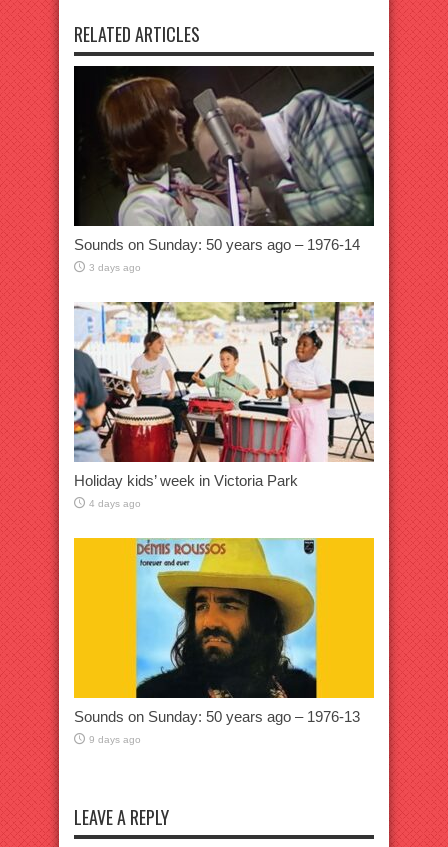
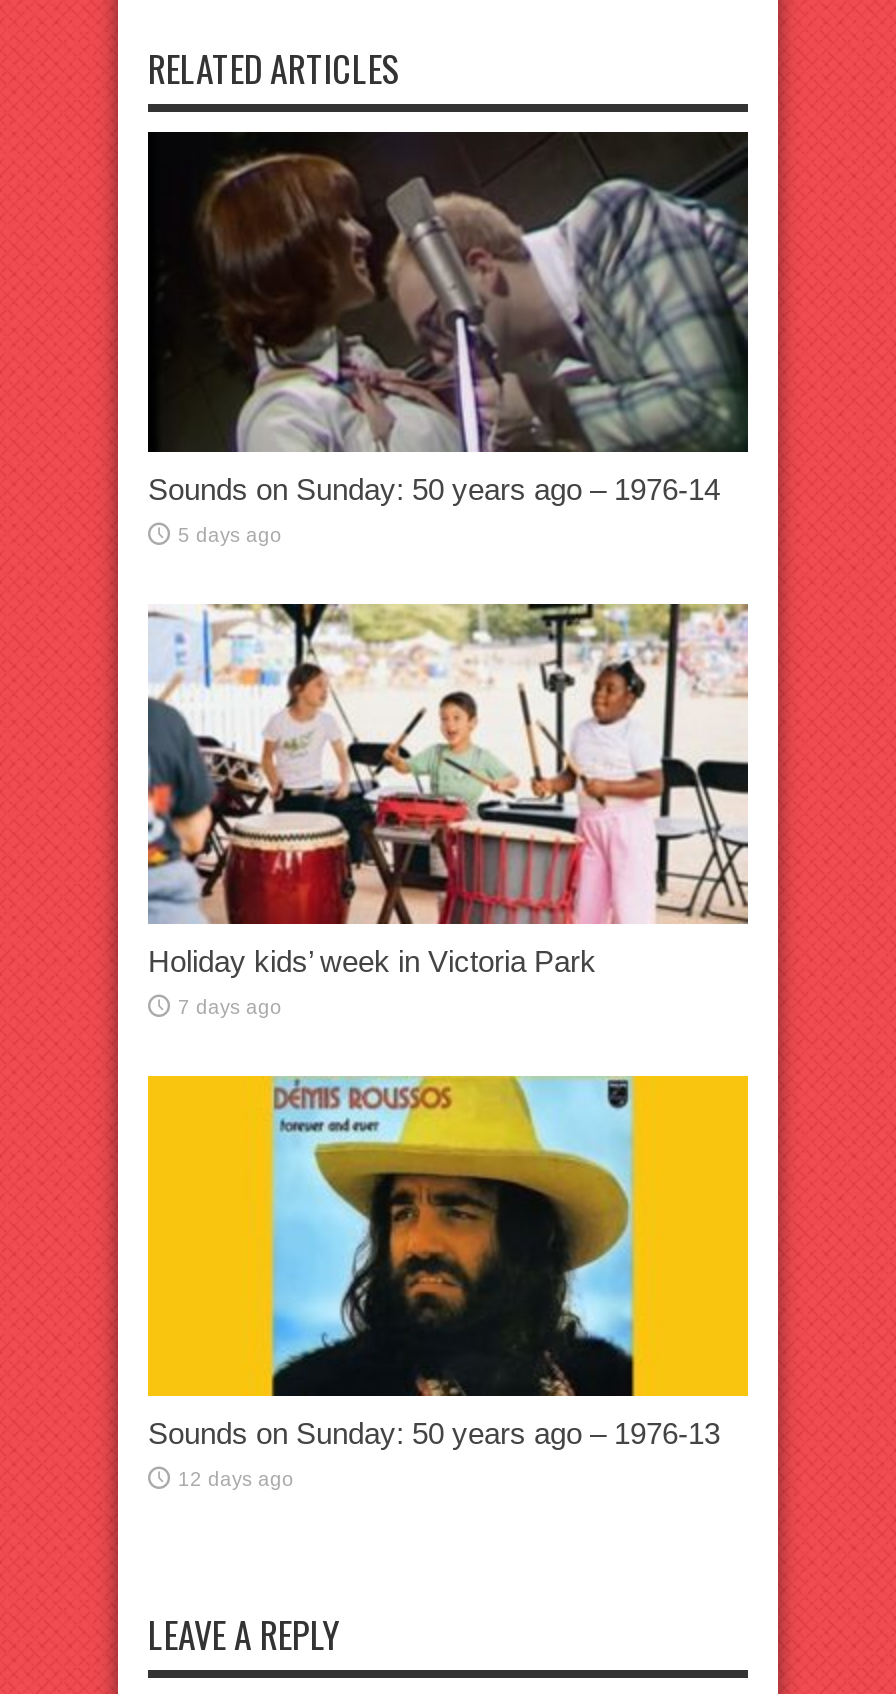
[89,262,141,273] 3 days ago -> [178,523,282,545] 5 days ago
[89,498,141,509] 4 days ago -> [178,995,282,1017] 7 days ago
[89,734,141,745] 9 days ago -> [178,1467,294,1489] 12 days ago

